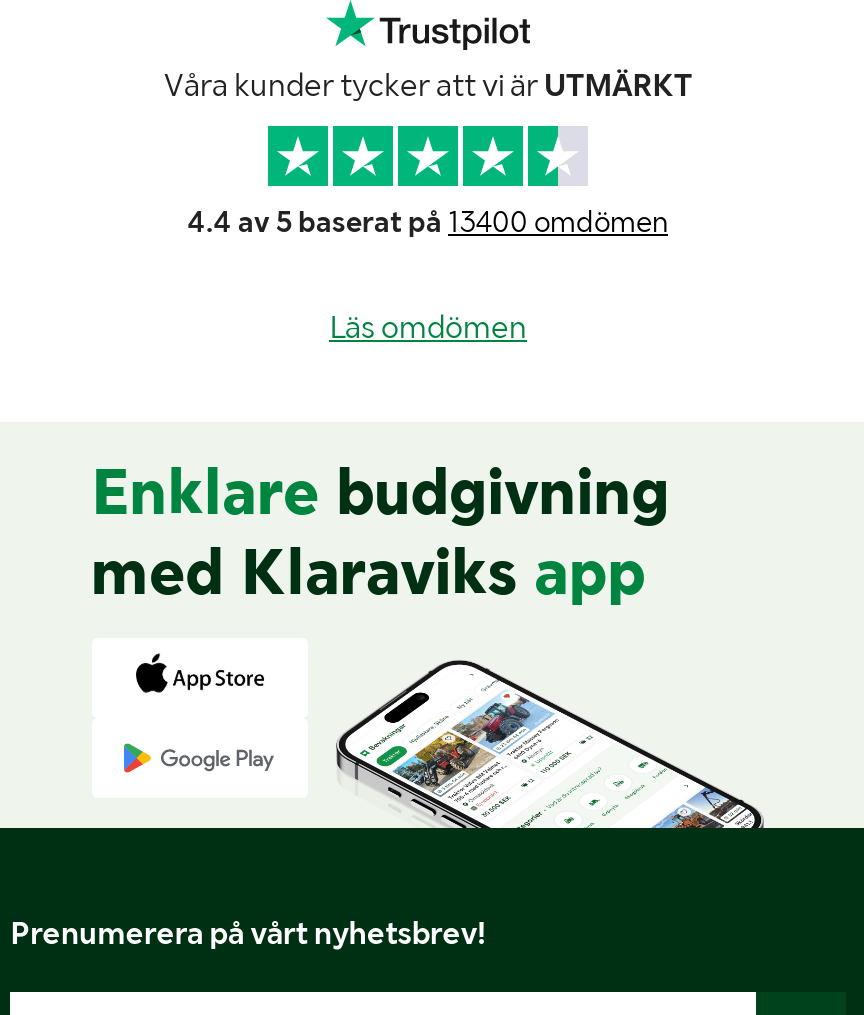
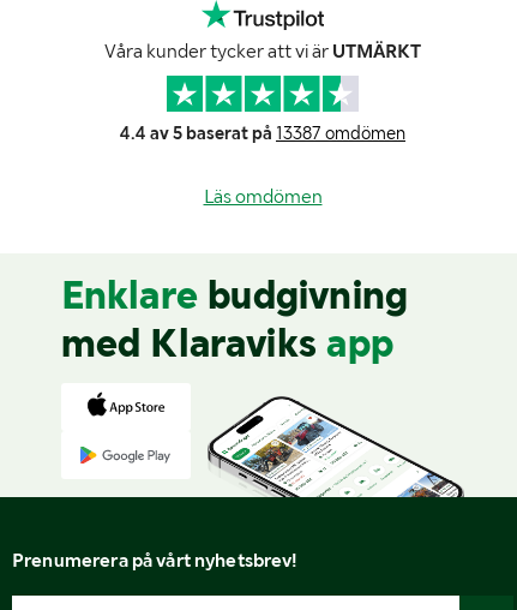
[188,203,668,239] 4.4 av 5 baserat på 13400 omdömen -> [120,122,405,143] 4.4 av 5 baserat på 13387 omdömen

